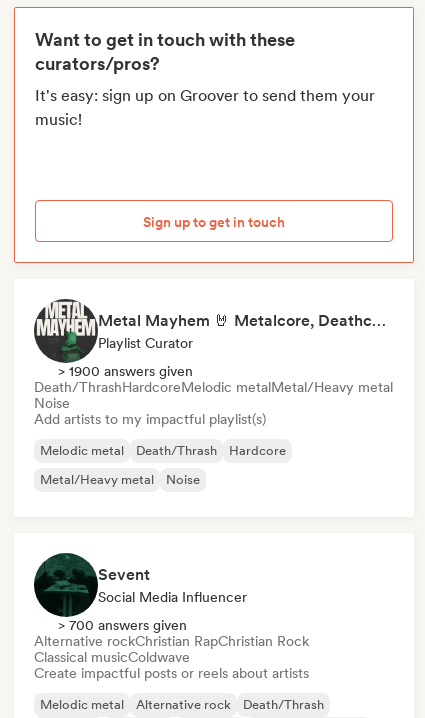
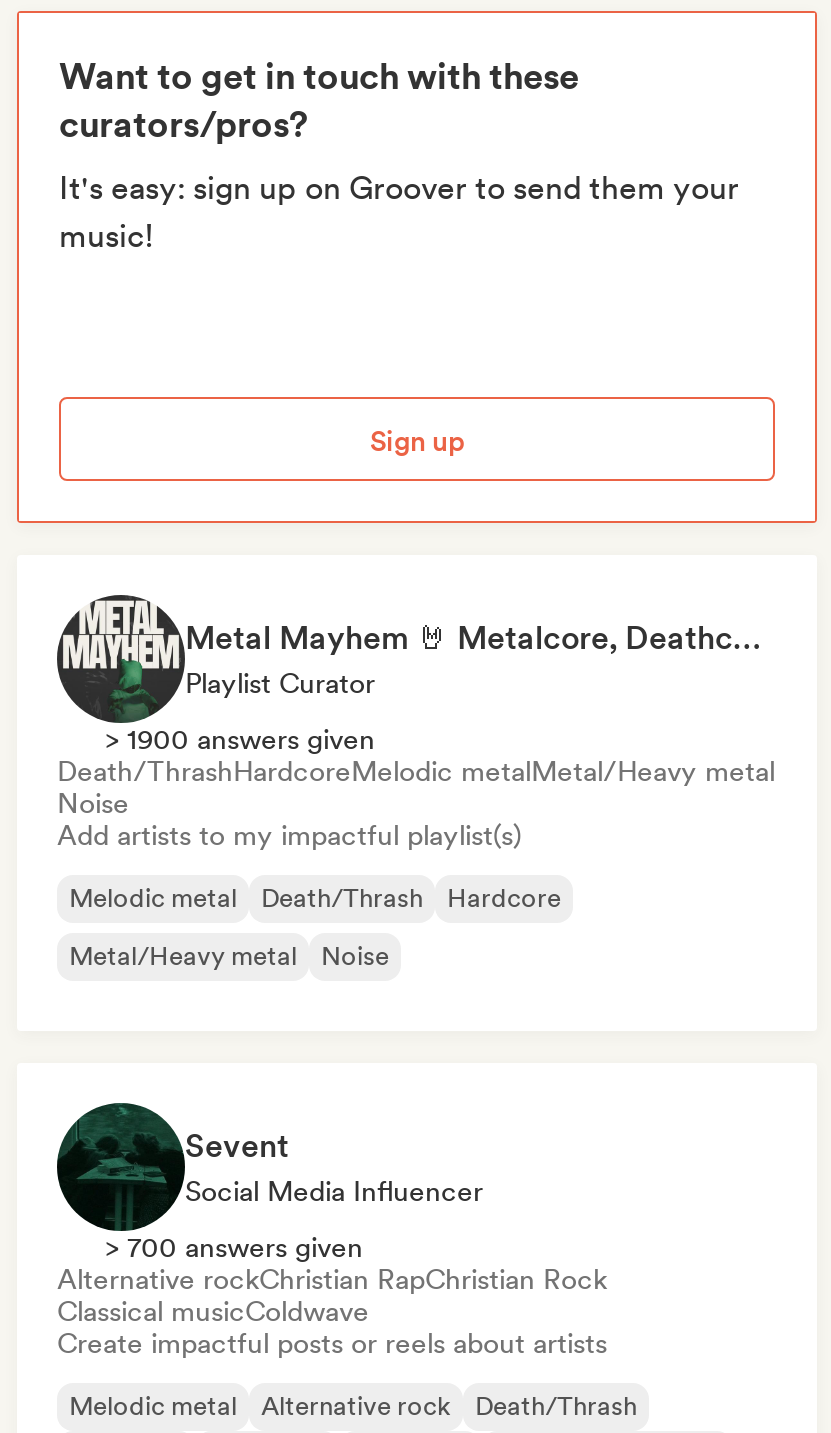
[143,213,285,229] Sign up to get in touch -> [370,424,464,456] Sign up

